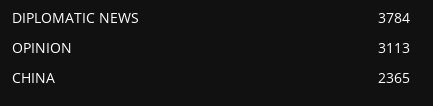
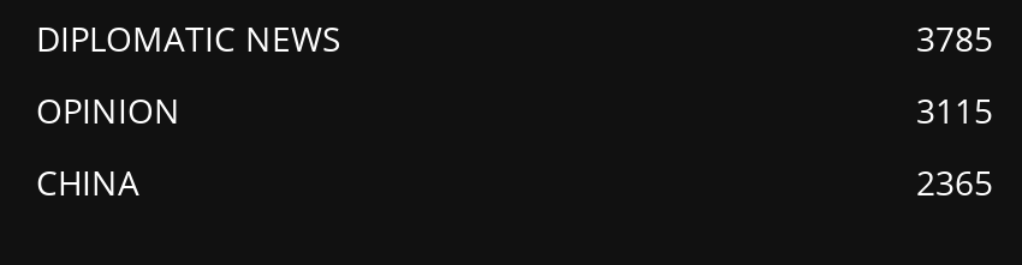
[378,8,410,27] 3784 -> [916,14,993,59] 3785
[378,38,410,57] 3113 -> [916,86,993,131] 3115

